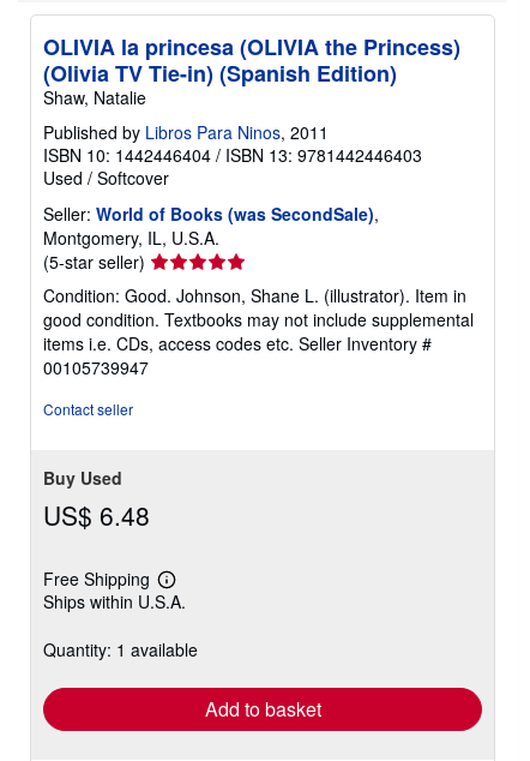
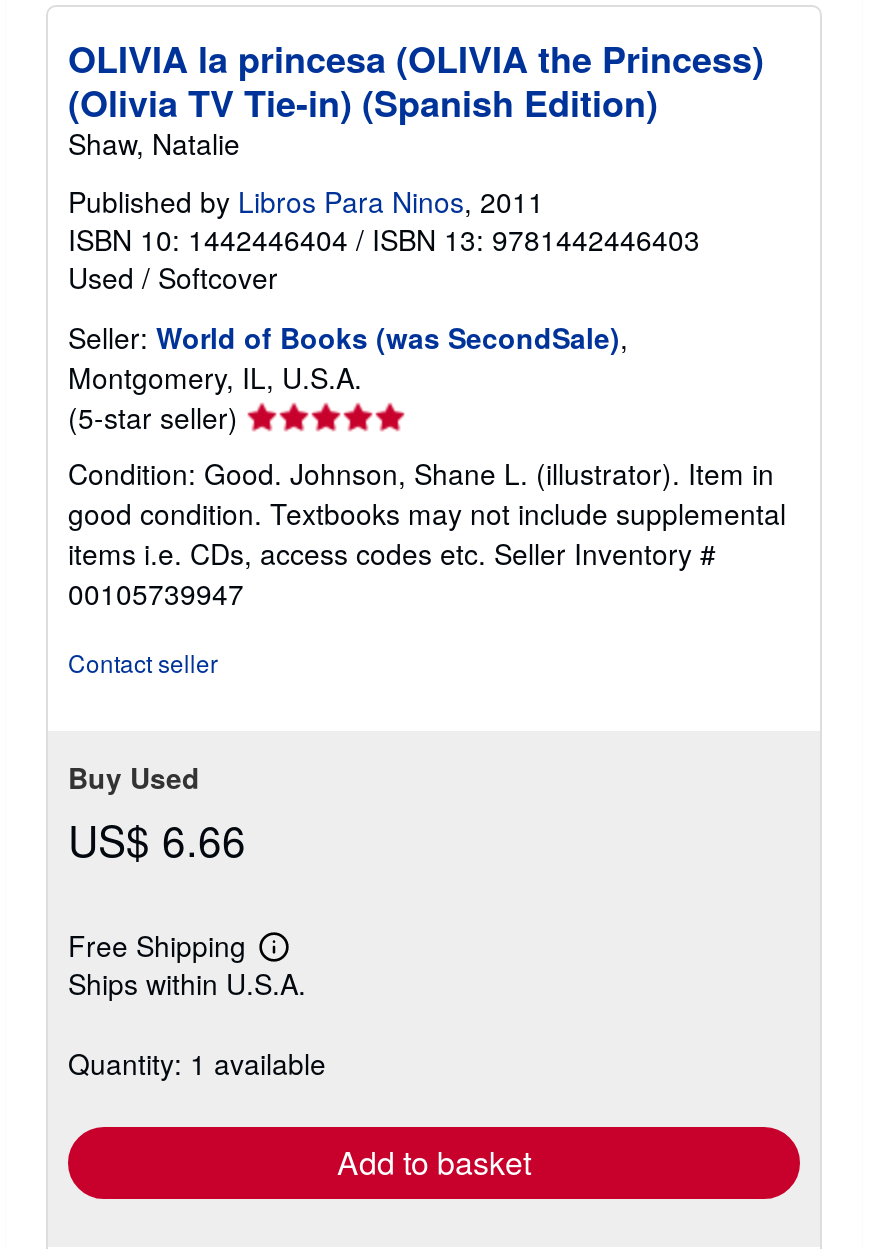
[43,496,150,532] US$ 6.48 -> [68,808,246,868] US$ 6.66

